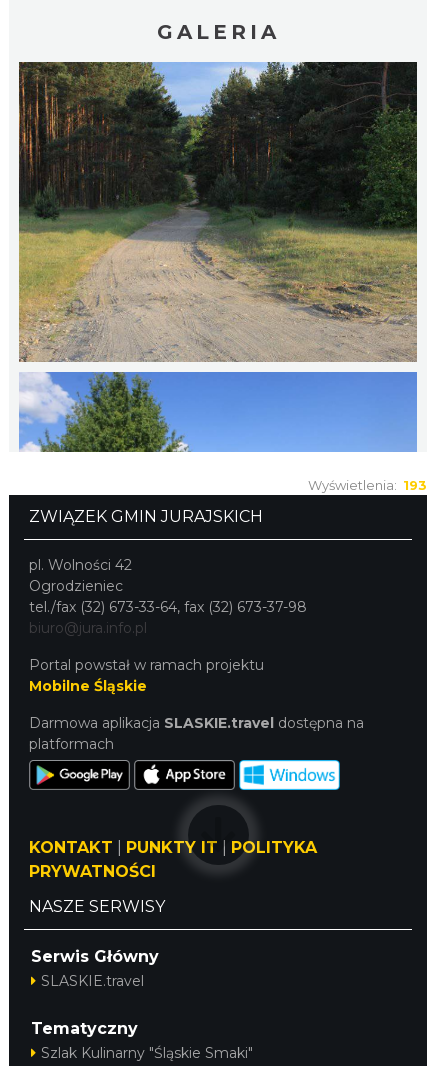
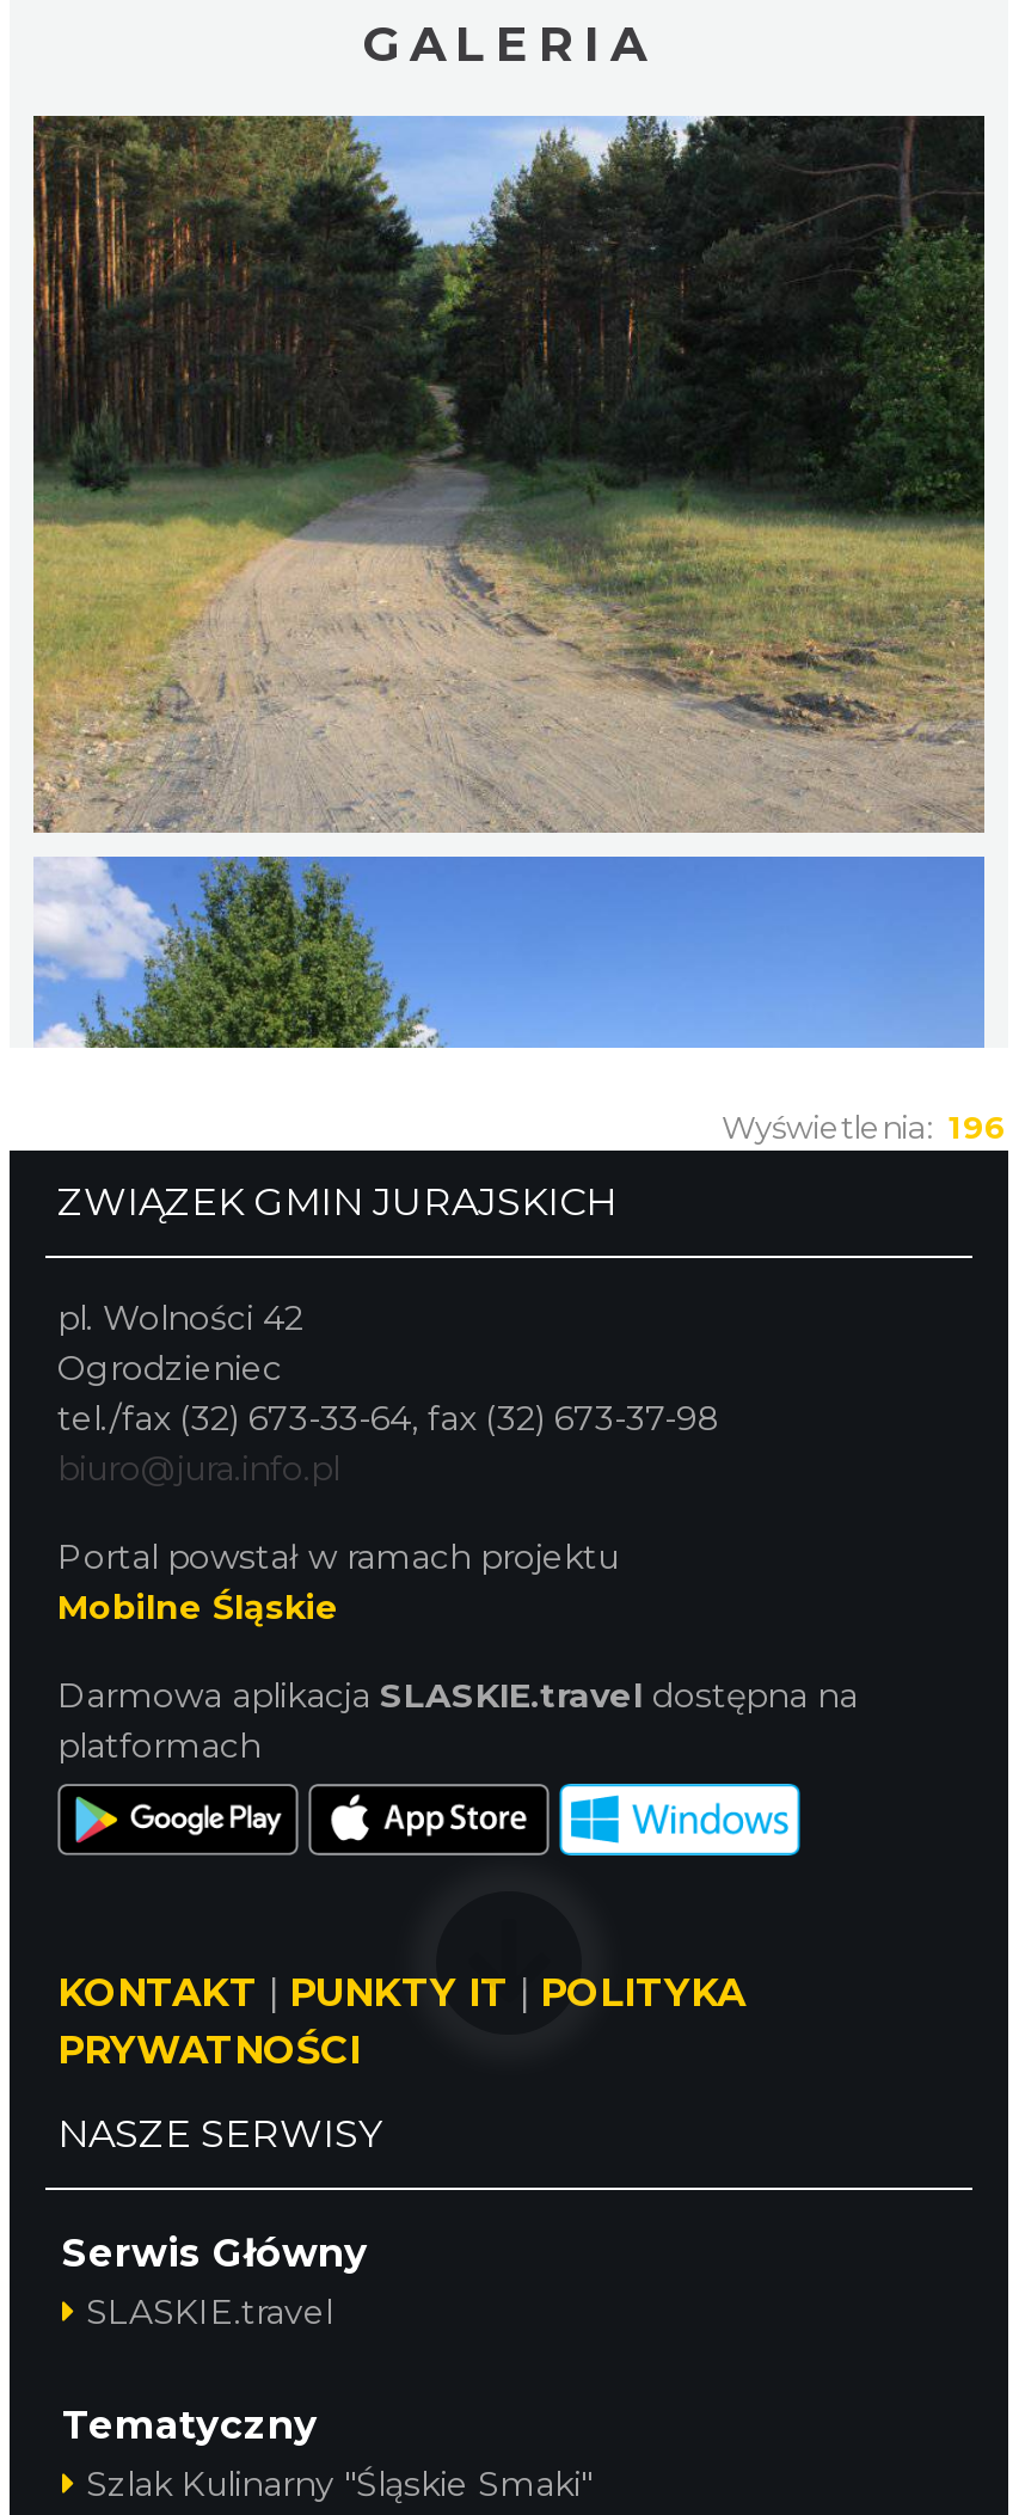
[308,477,427,493] Wyświetlenia: 193 -> [722,1108,1008,1146] Wyświetlenia: 196

